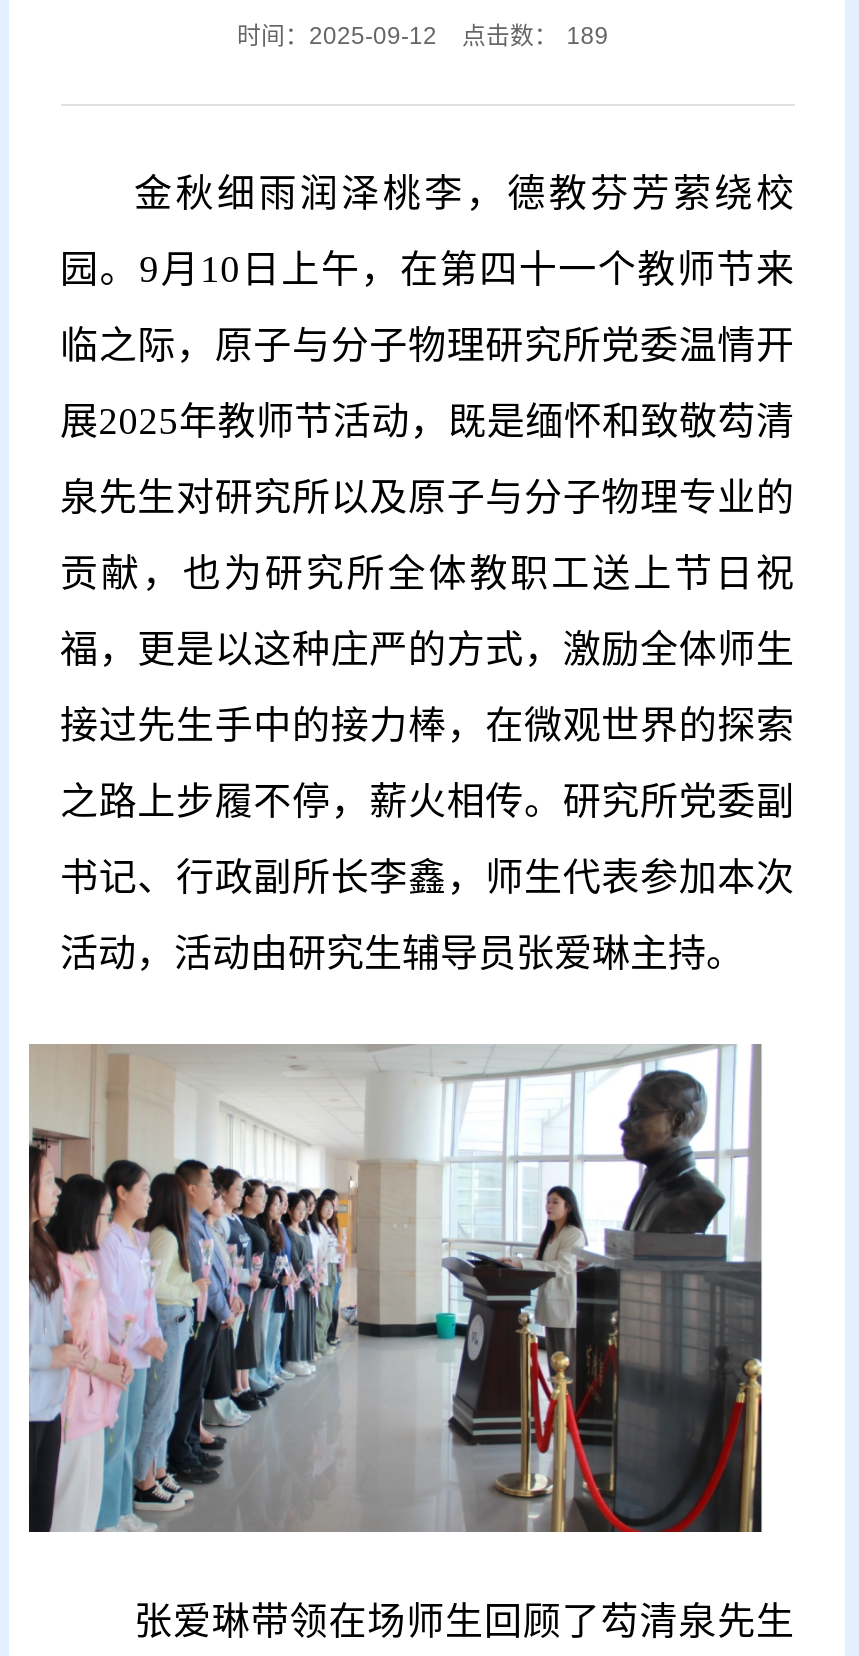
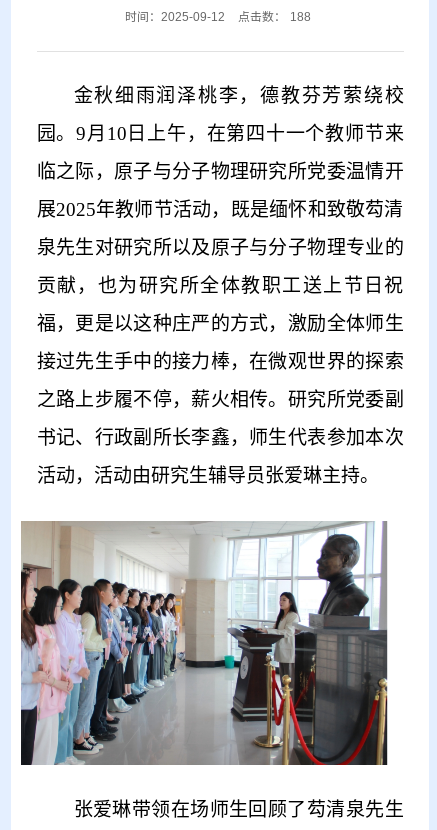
[237,22,609,50] 时间：2025-09-12 点击数： 189 -> [125,10,311,24] 时间：2025-09-12 点击数： 188

